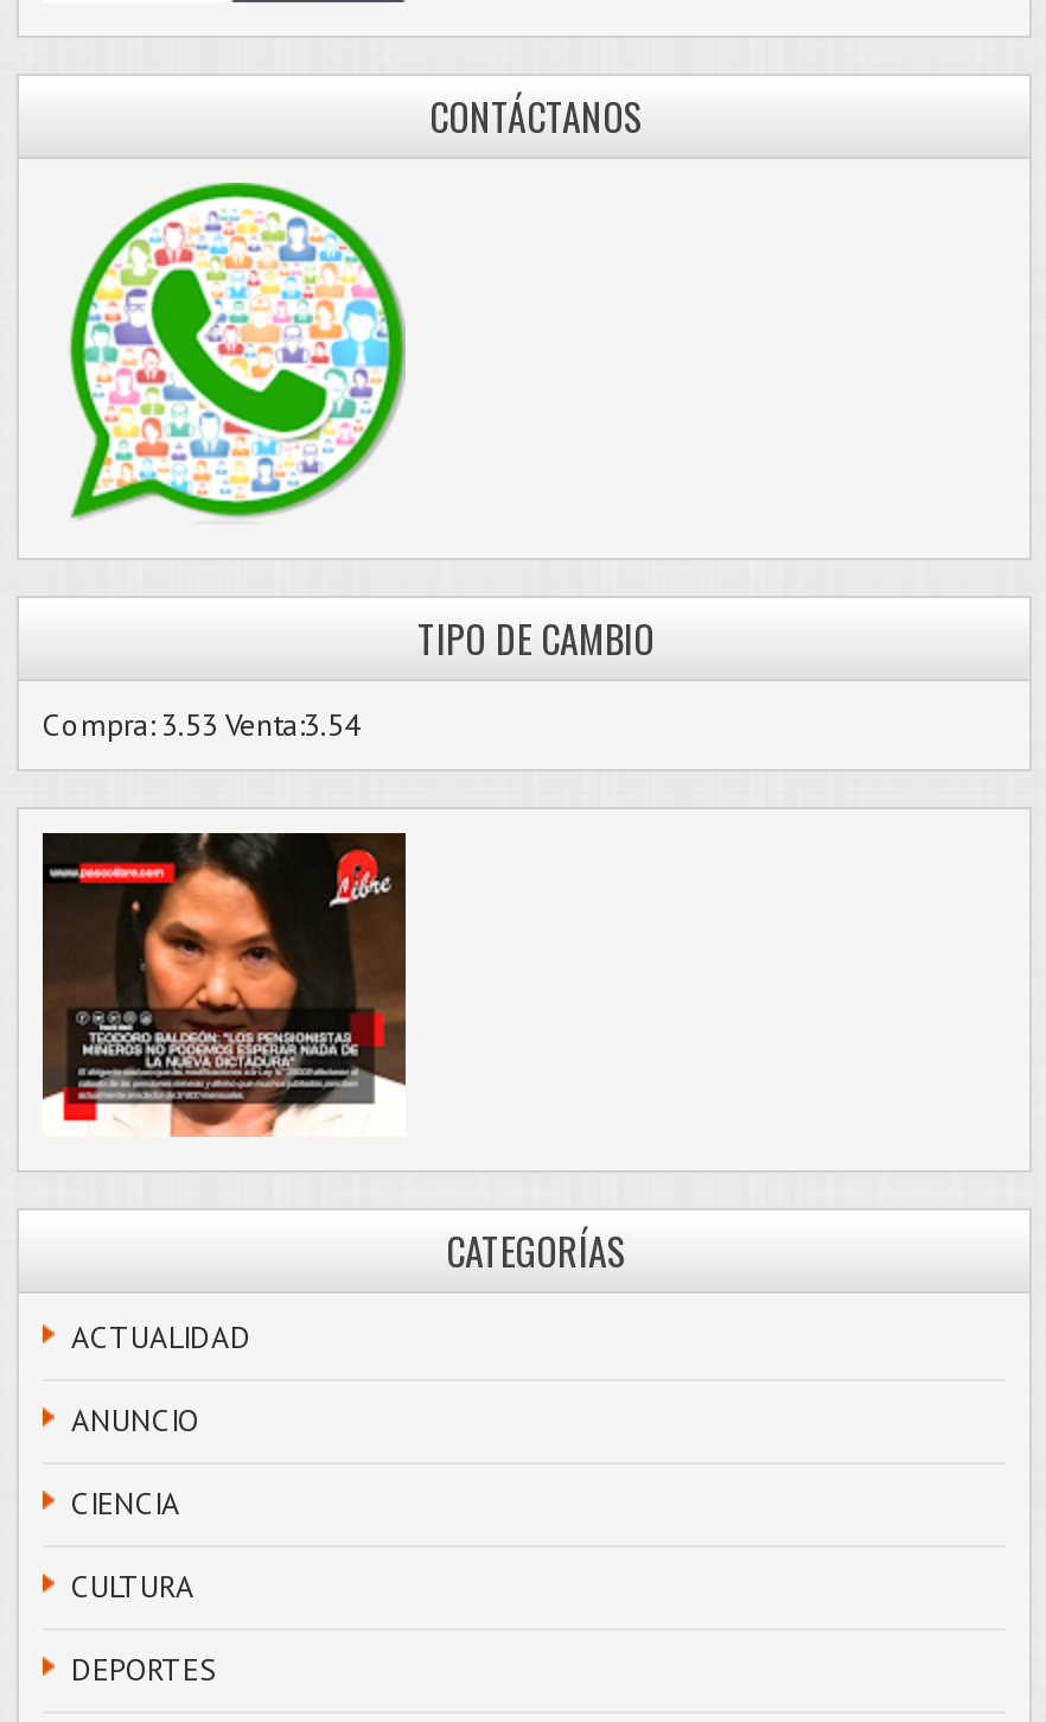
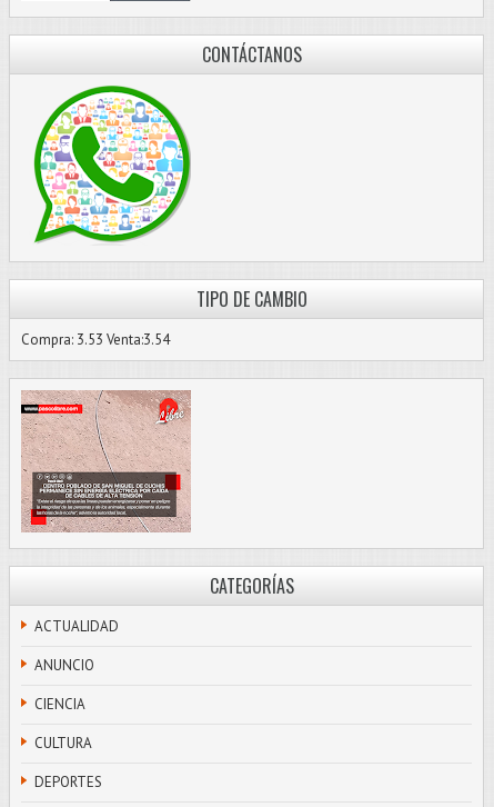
[40,831,408,1137] [image] -> [21,390,191,534] [image]

